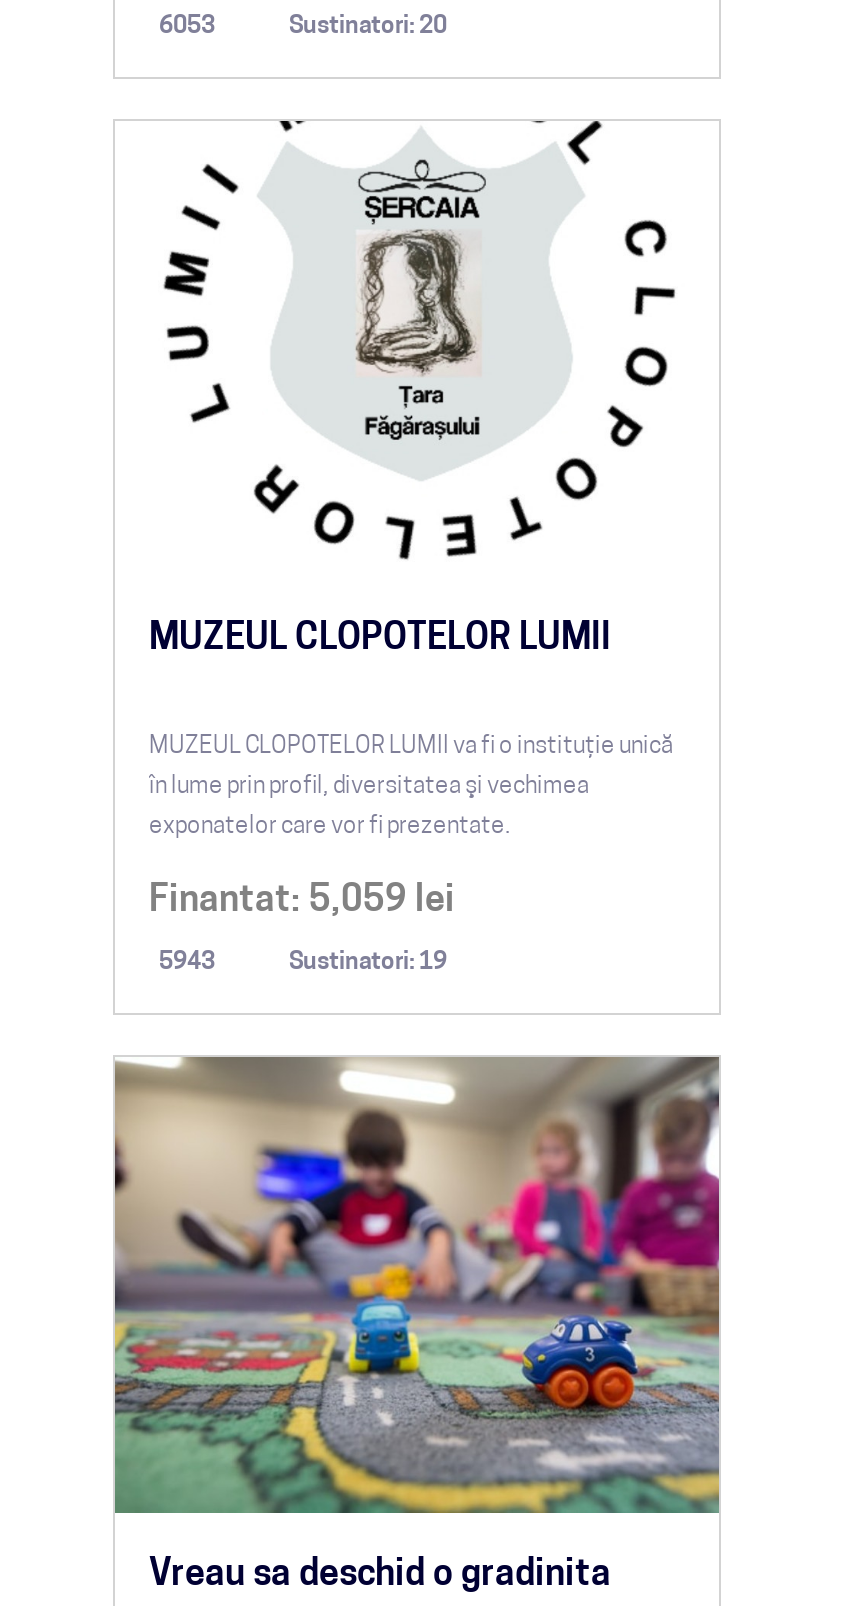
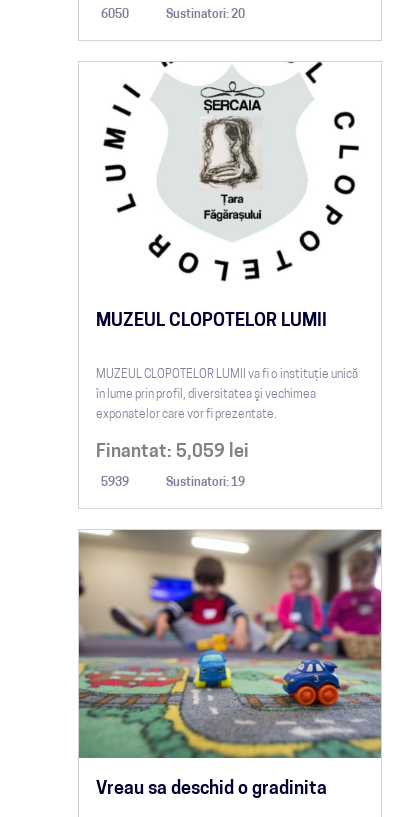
[159,15,215,39] 6053 -> [101,9,129,21] 6050
[159,951,215,975] 5943 -> [101,477,129,489] 5939

